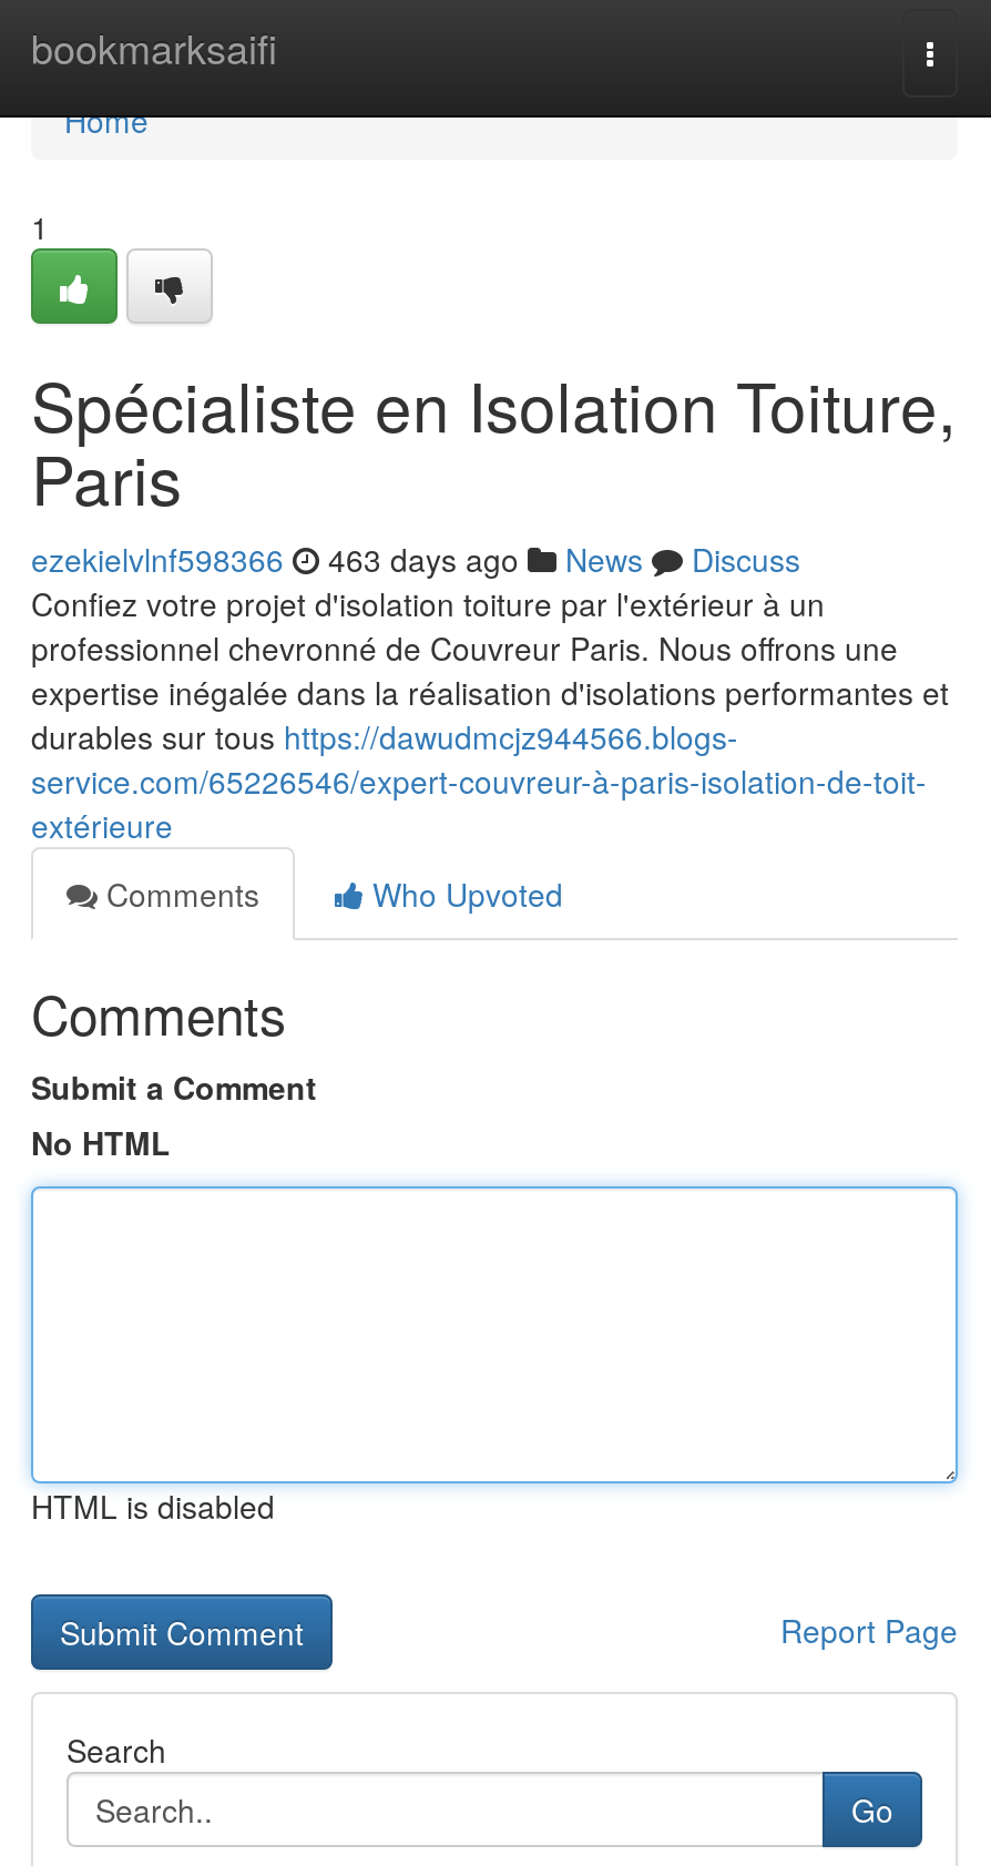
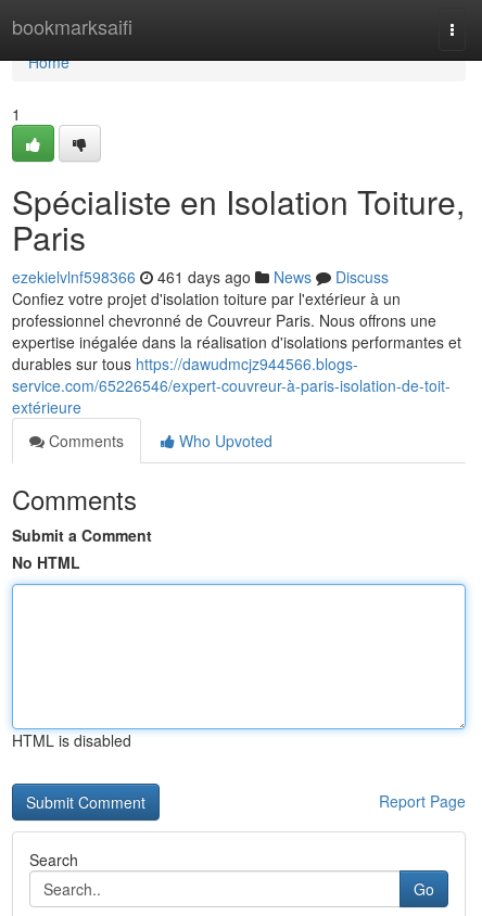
[31,537,800,581] ezekielvlnf598366 463 days ago News Discuss -> [12,266,389,288] ezekielvlnf598366 461 days ago News Discuss

